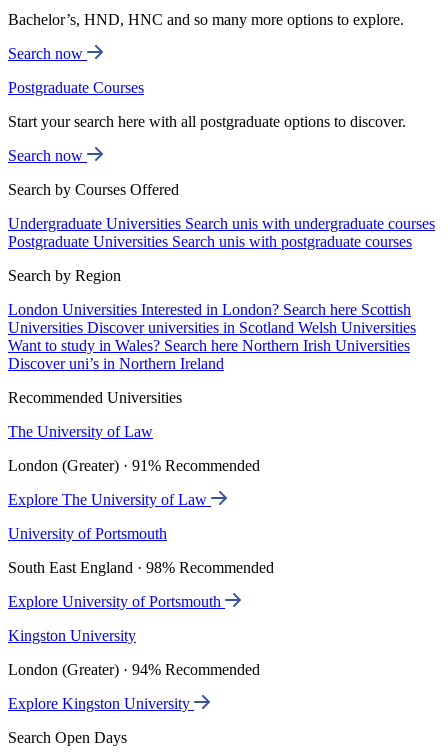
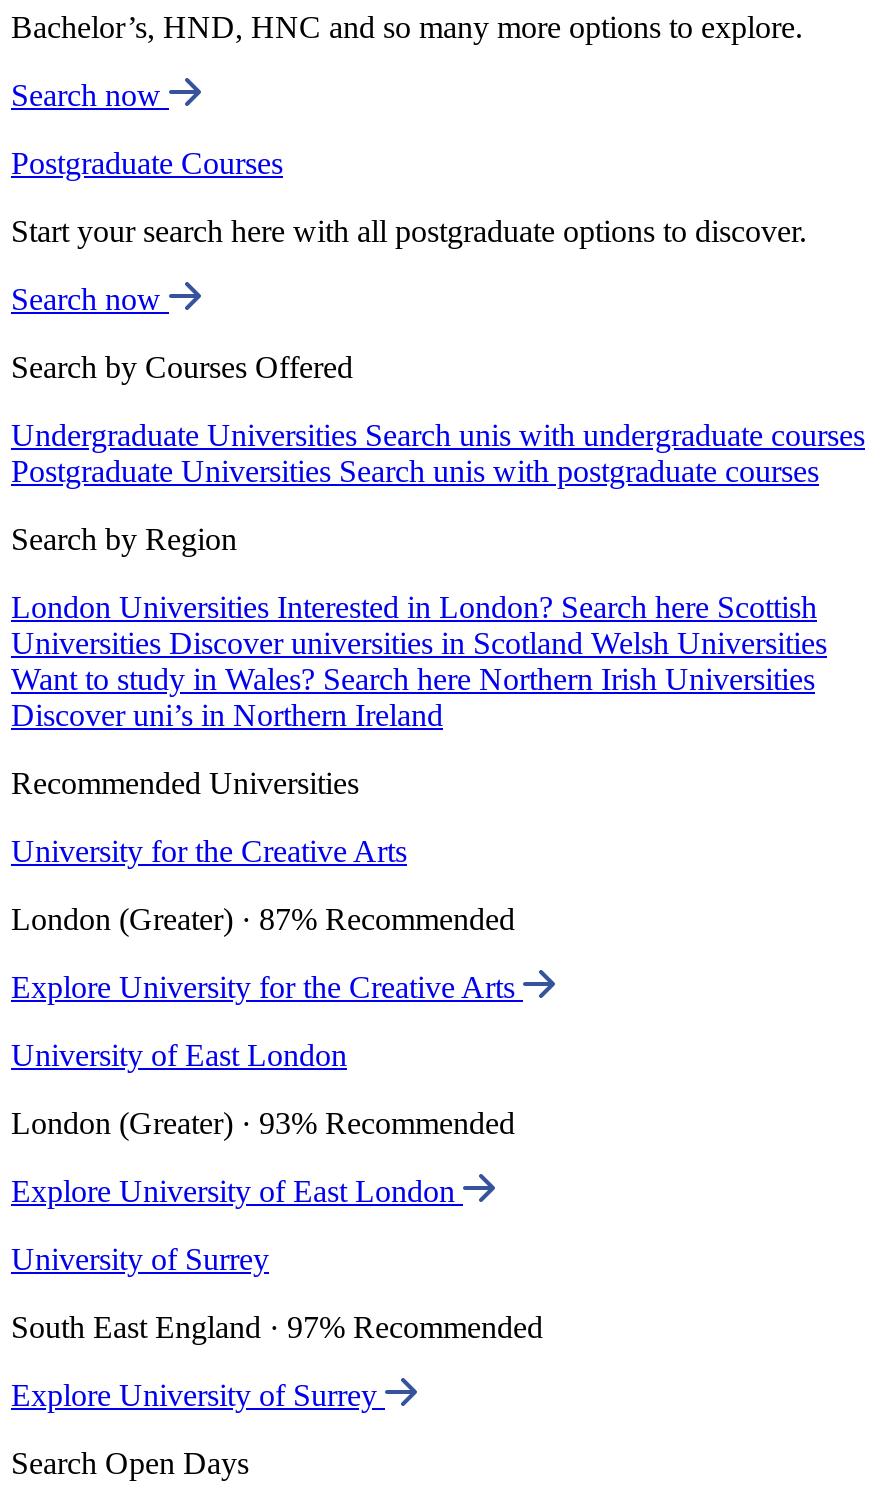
[8,423,153,440] The University of Law -> [11,834,407,868] University for the Creative Arts
[8,457,260,474] London (Greater) · 91% Recommended -> [11,902,515,936] London (Greater) · 87% Recommended
[8,491,211,508] Explore The University of Law -> [11,970,523,1004] Explore University for the Creative Arts
[8,525,167,542] University of Portsmouth -> [11,1038,347,1072] University of East London
[8,559,274,576] South East England · 98% Recommended -> [11,1106,515,1140] London (Greater) · 93% Recommended
[8,593,225,610] Explore University of Portsmouth -> [11,1174,463,1208] Explore University of East London
[8,627,136,644] Kingston University -> [11,1242,269,1276] University of Surrey
[8,661,260,678] London (Greater) · 94% Recommended -> [11,1310,543,1344] South East England · 97% Recommended
[8,695,194,712] Explore Kingston University -> [11,1378,385,1412] Explore University of Surrey

